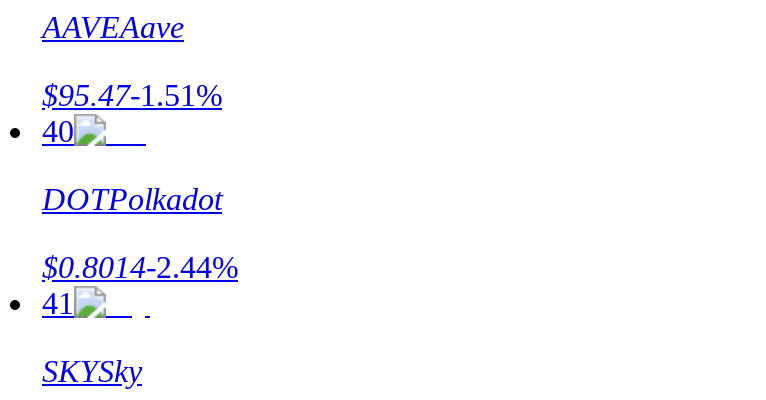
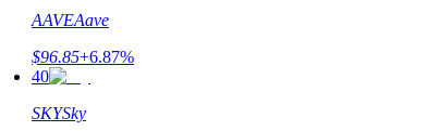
[42,77,222,111] $95.47-1.51% -> [32,47,134,65] $96.85+6.87%
[42,181,238,319] DOTPolkadot | $0.8014-2.44% | 41 -> none

